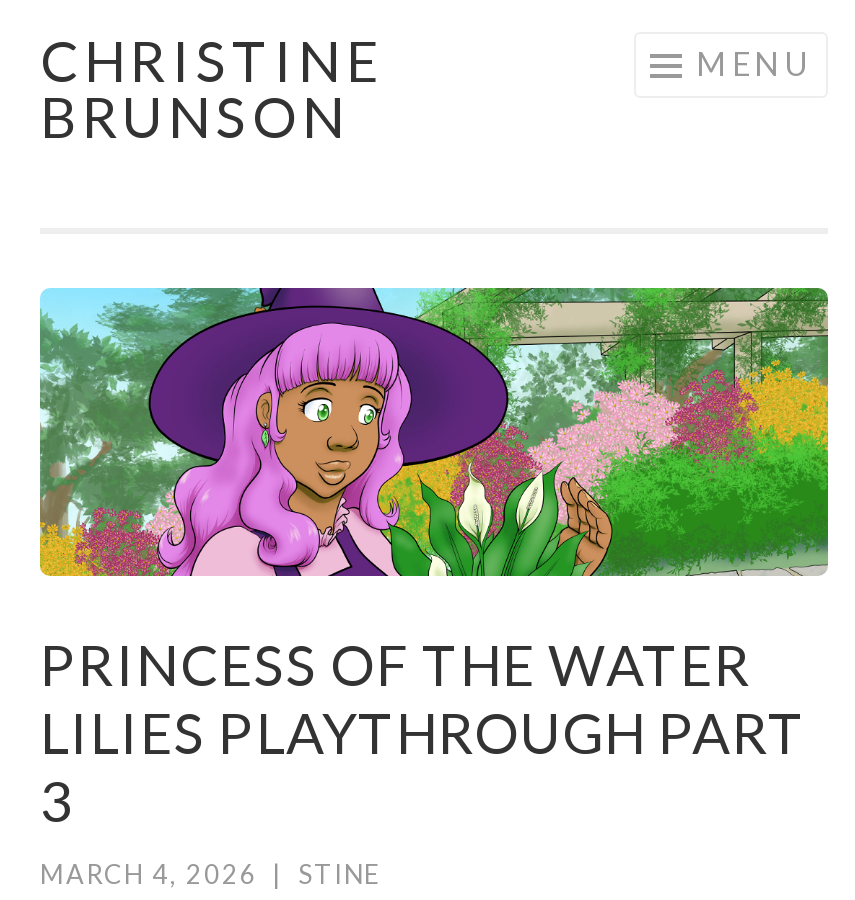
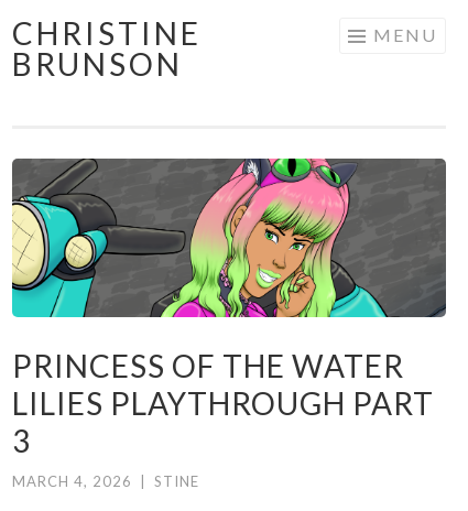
[38,286,830,580] [image] -> [11,157,447,318] [image]

